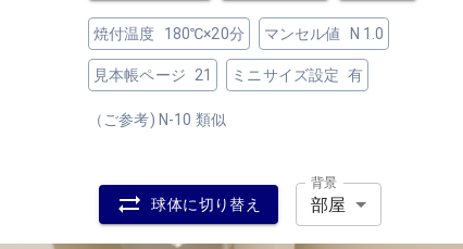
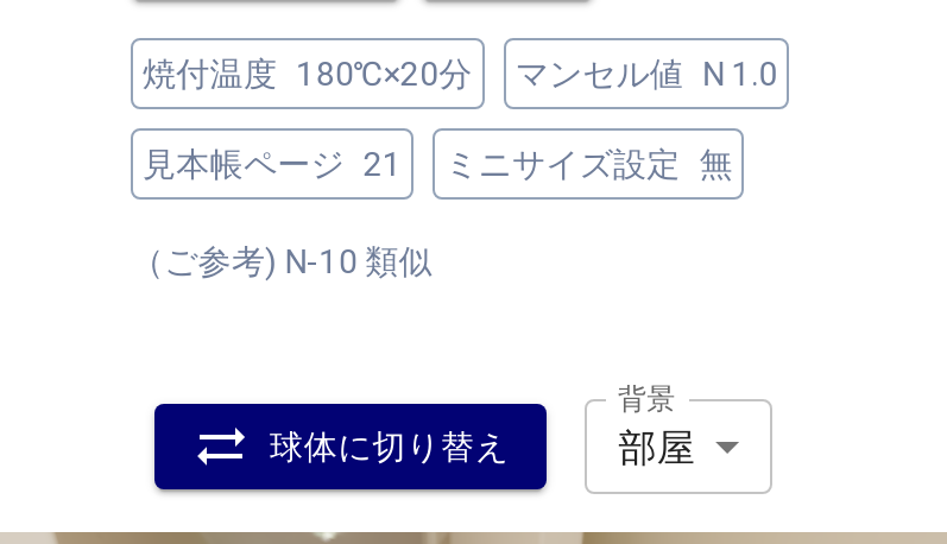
[232,66,363,84] ミニサイズ設定 有 -> [445,145,733,183] ミニサイズ設定 無

